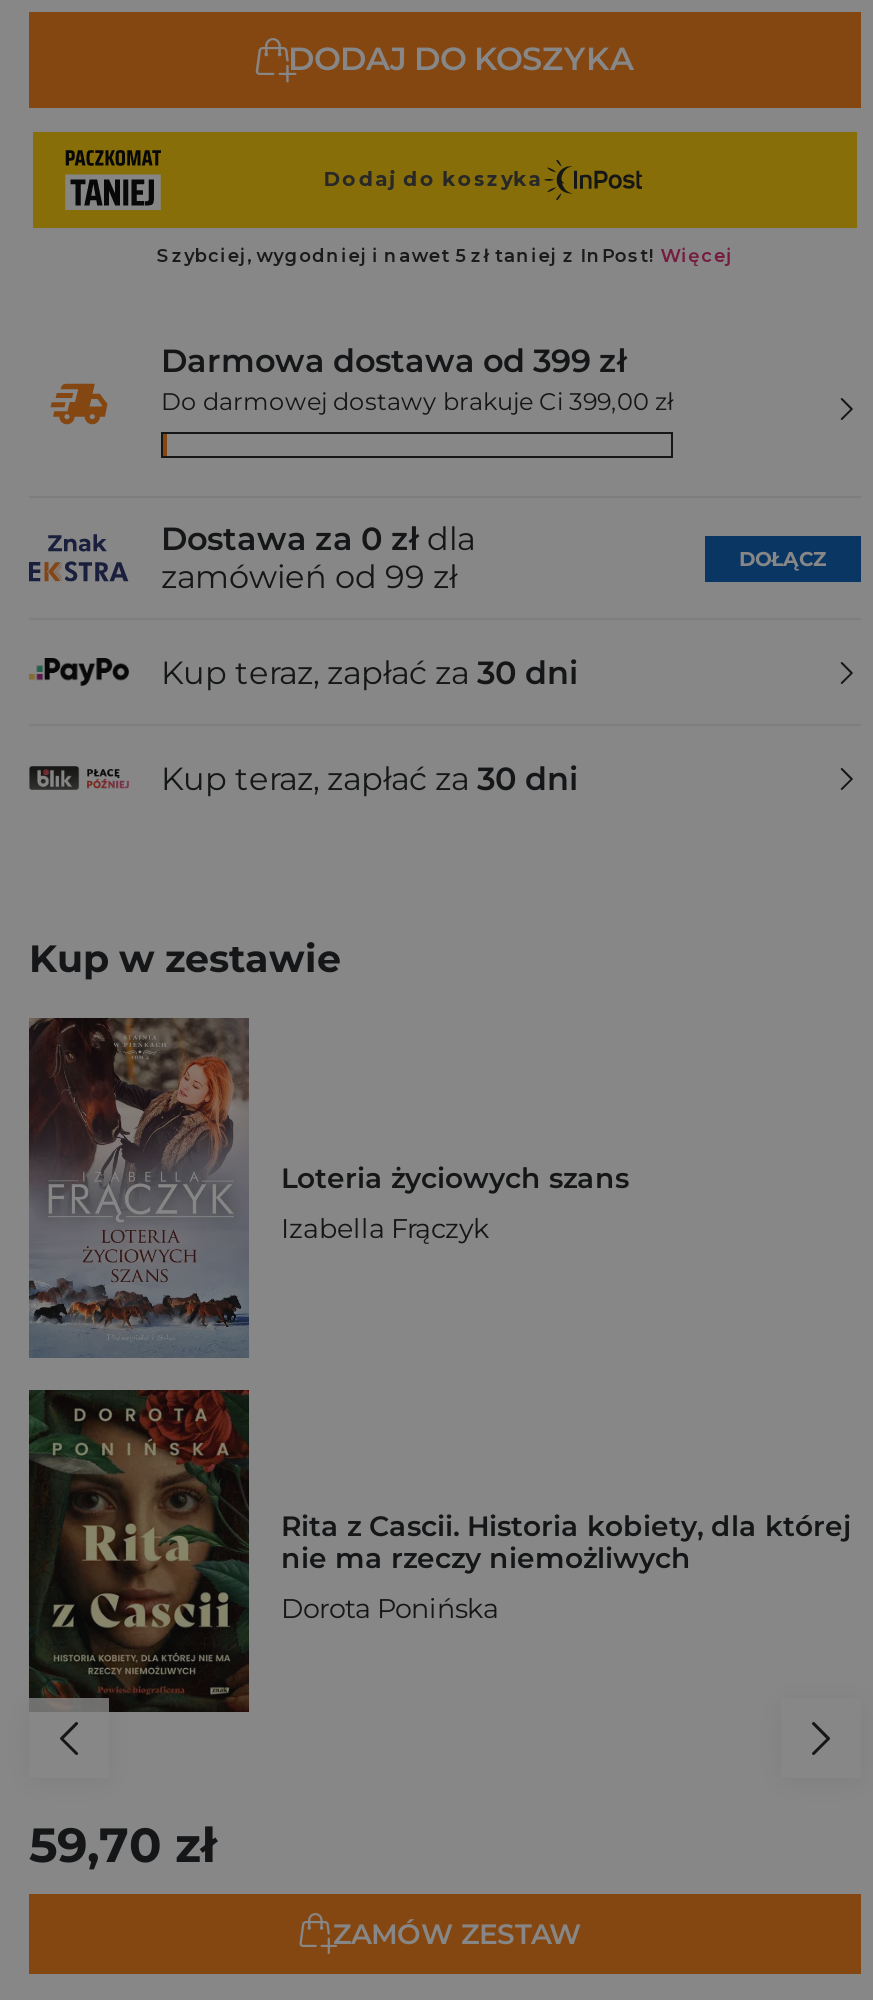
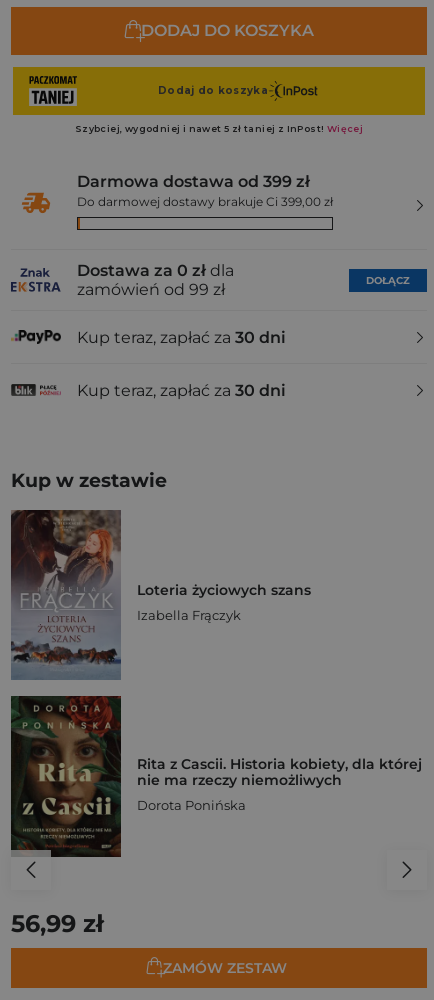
[29,1816,215,1874] 59,70 zł -> [11,909,103,938] 56,99 zł

